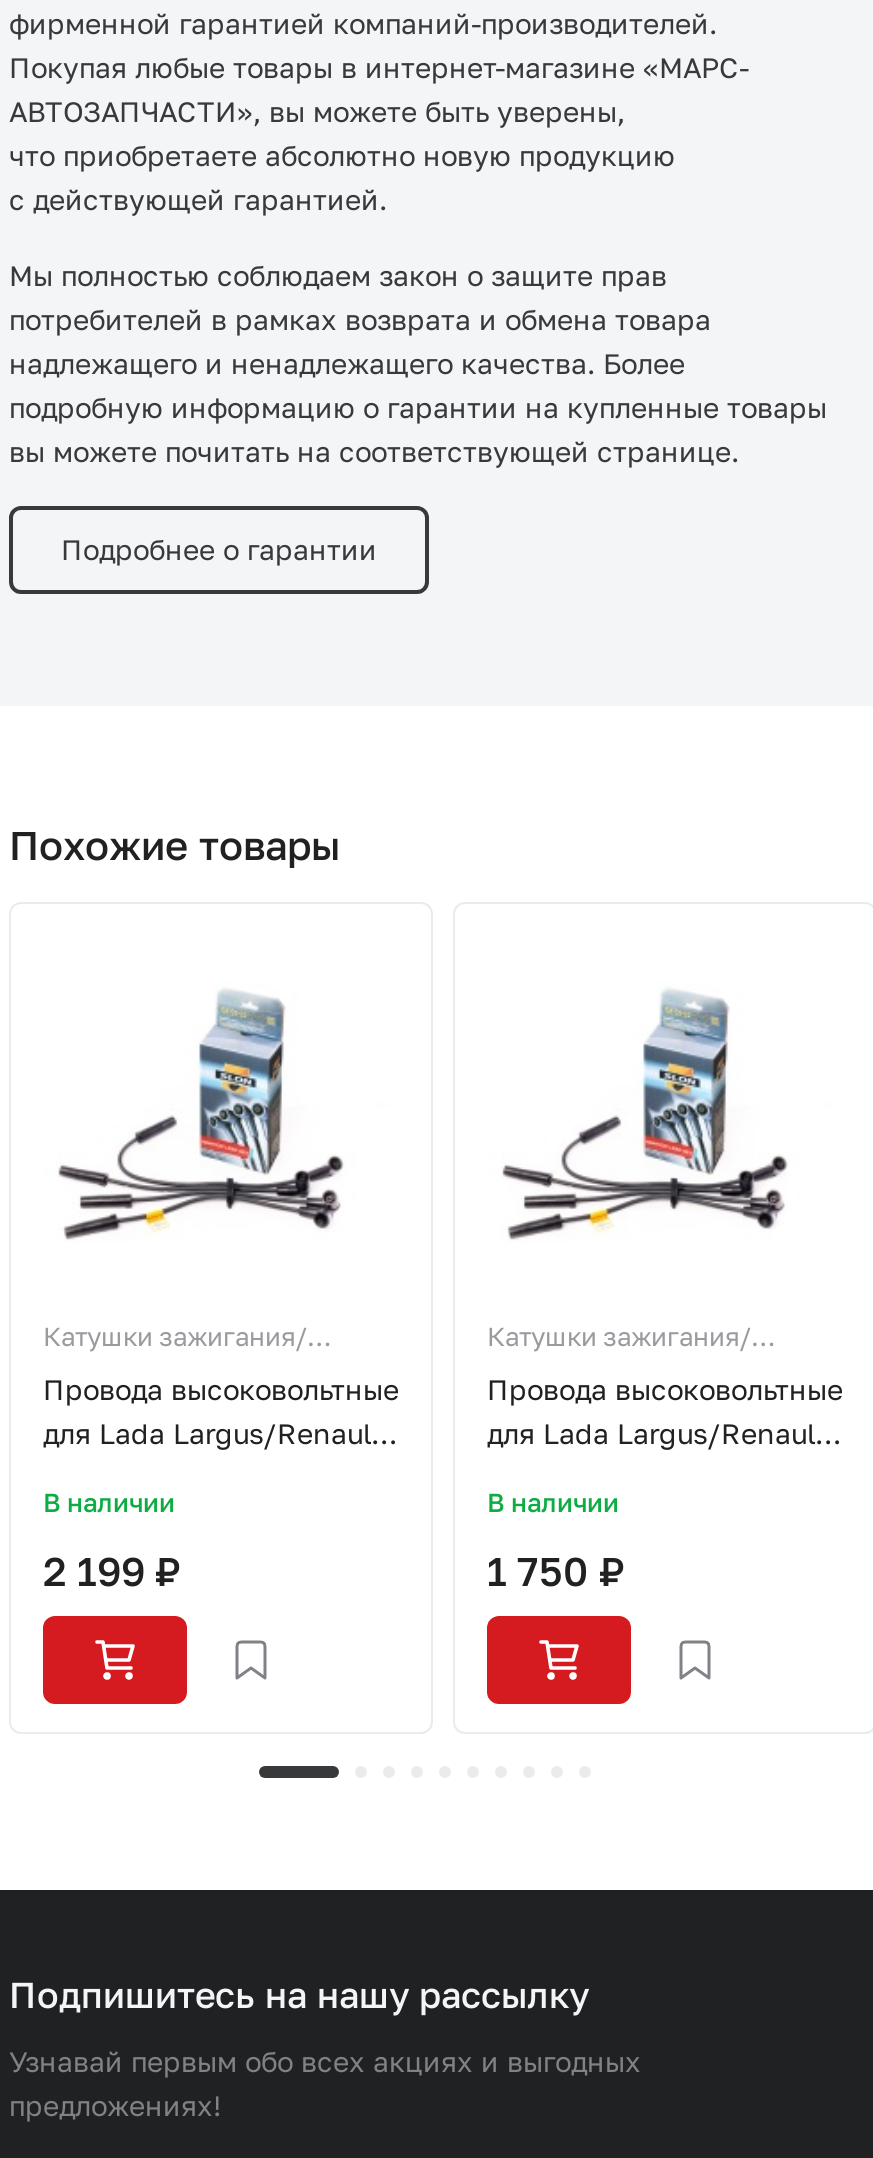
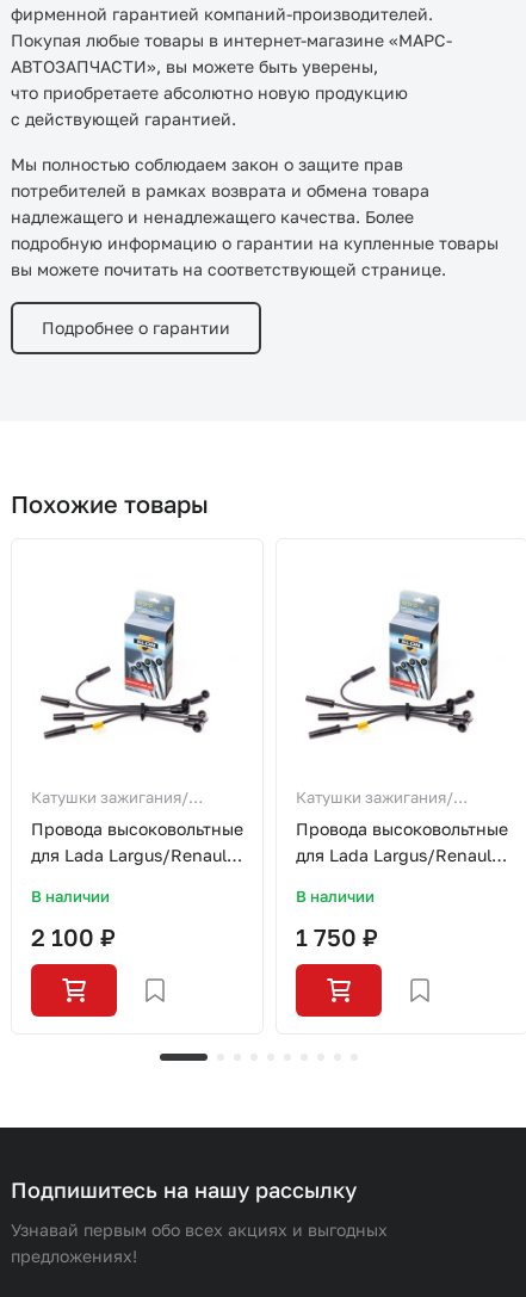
[43,1546,181,1594] 2 199 ₽ -> [31,922,116,951] 2 100 ₽

